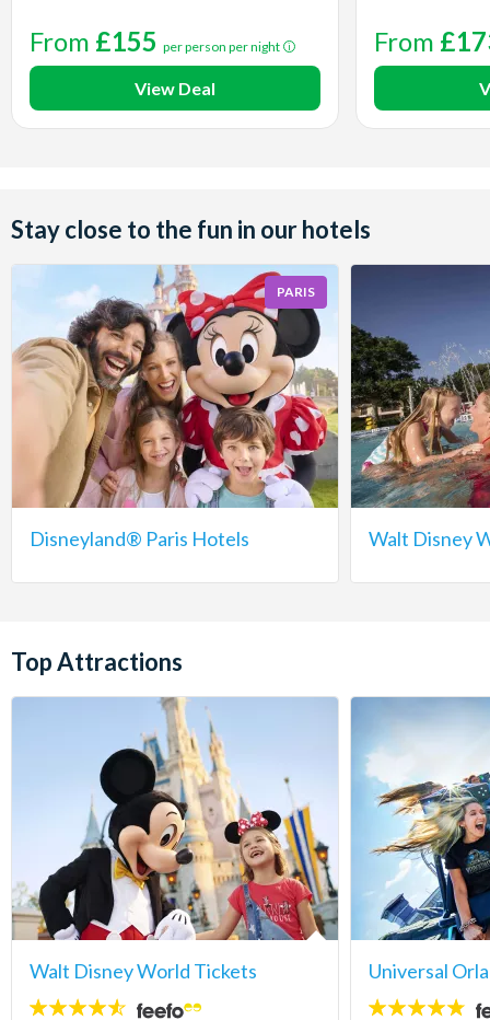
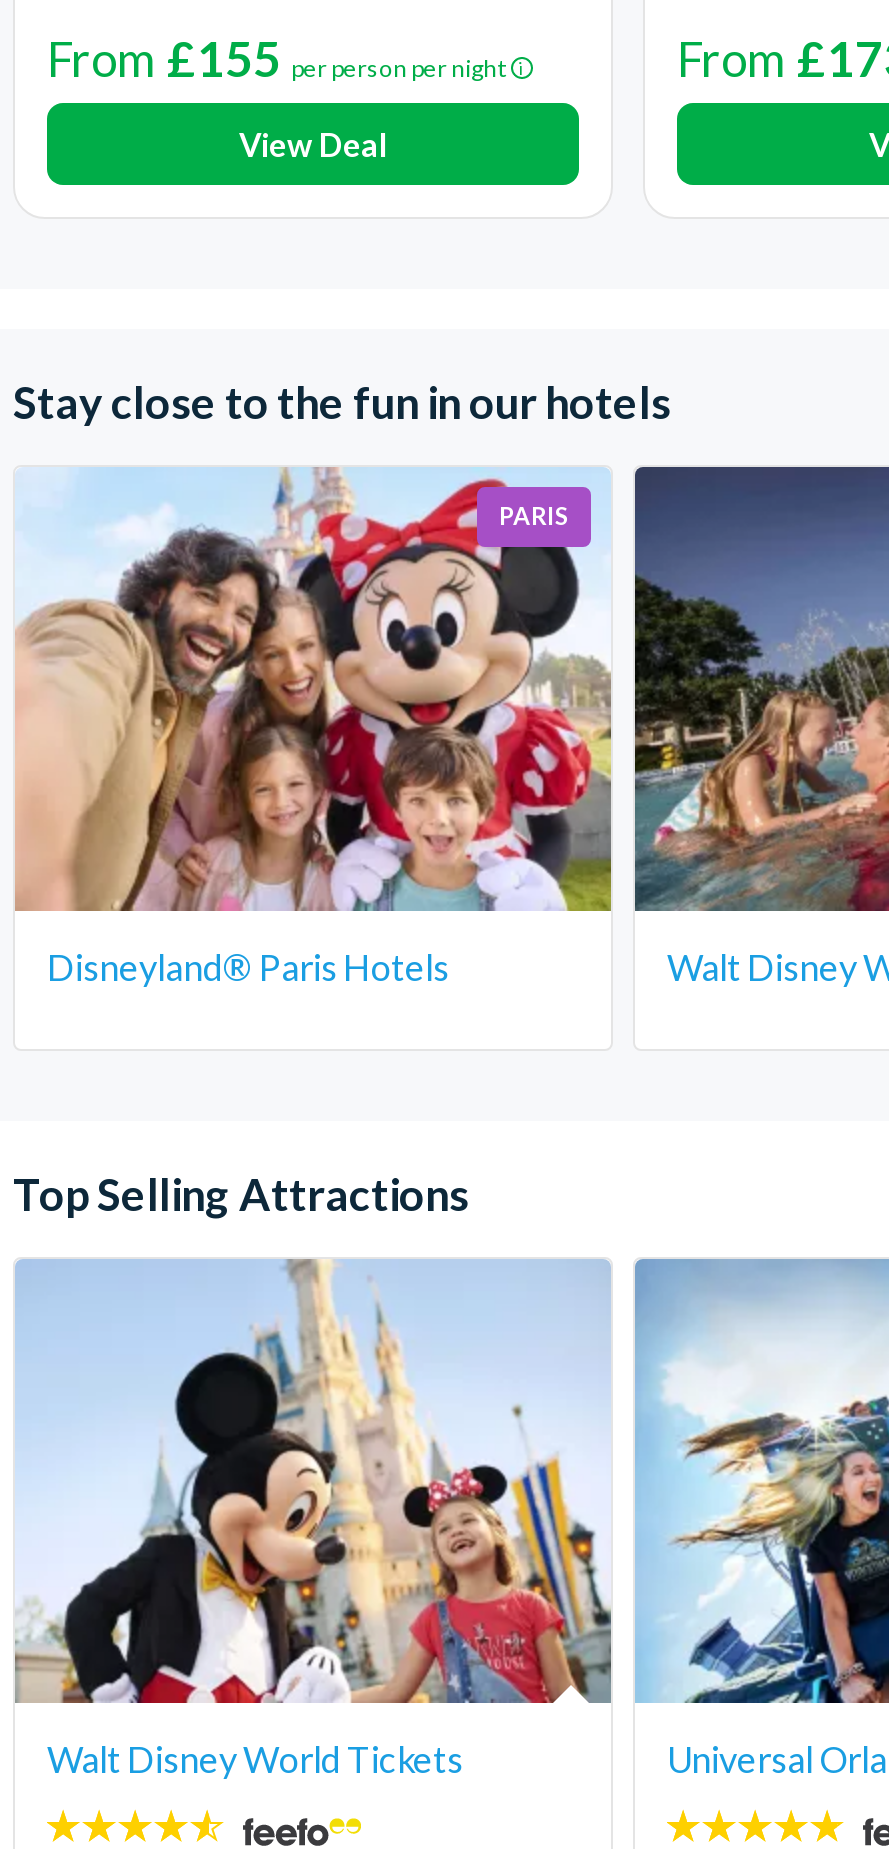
[11,647,183,676] Top Attractions -> [13,1167,469,1221] Top Selling Attractions

